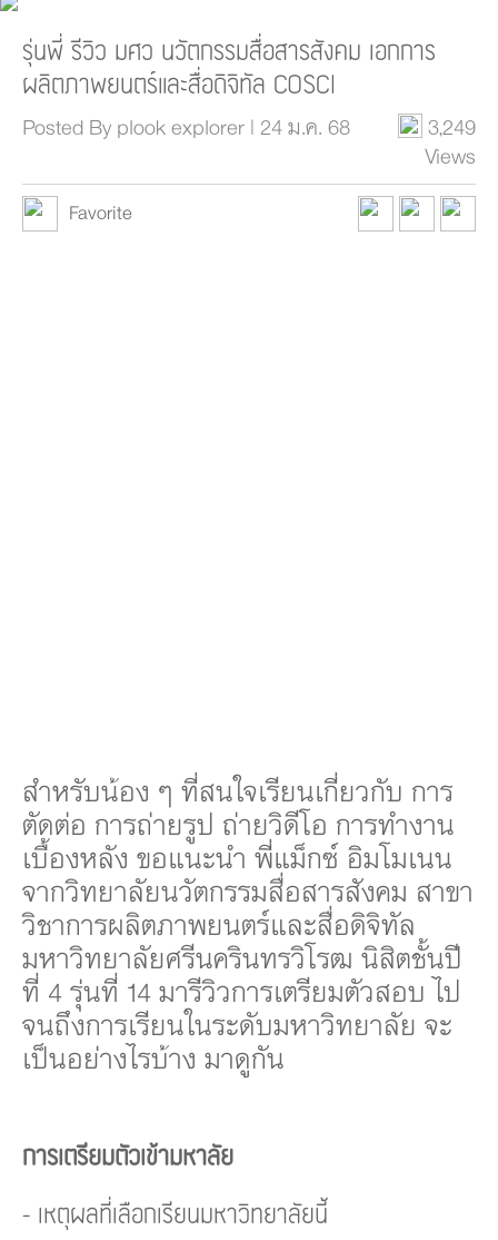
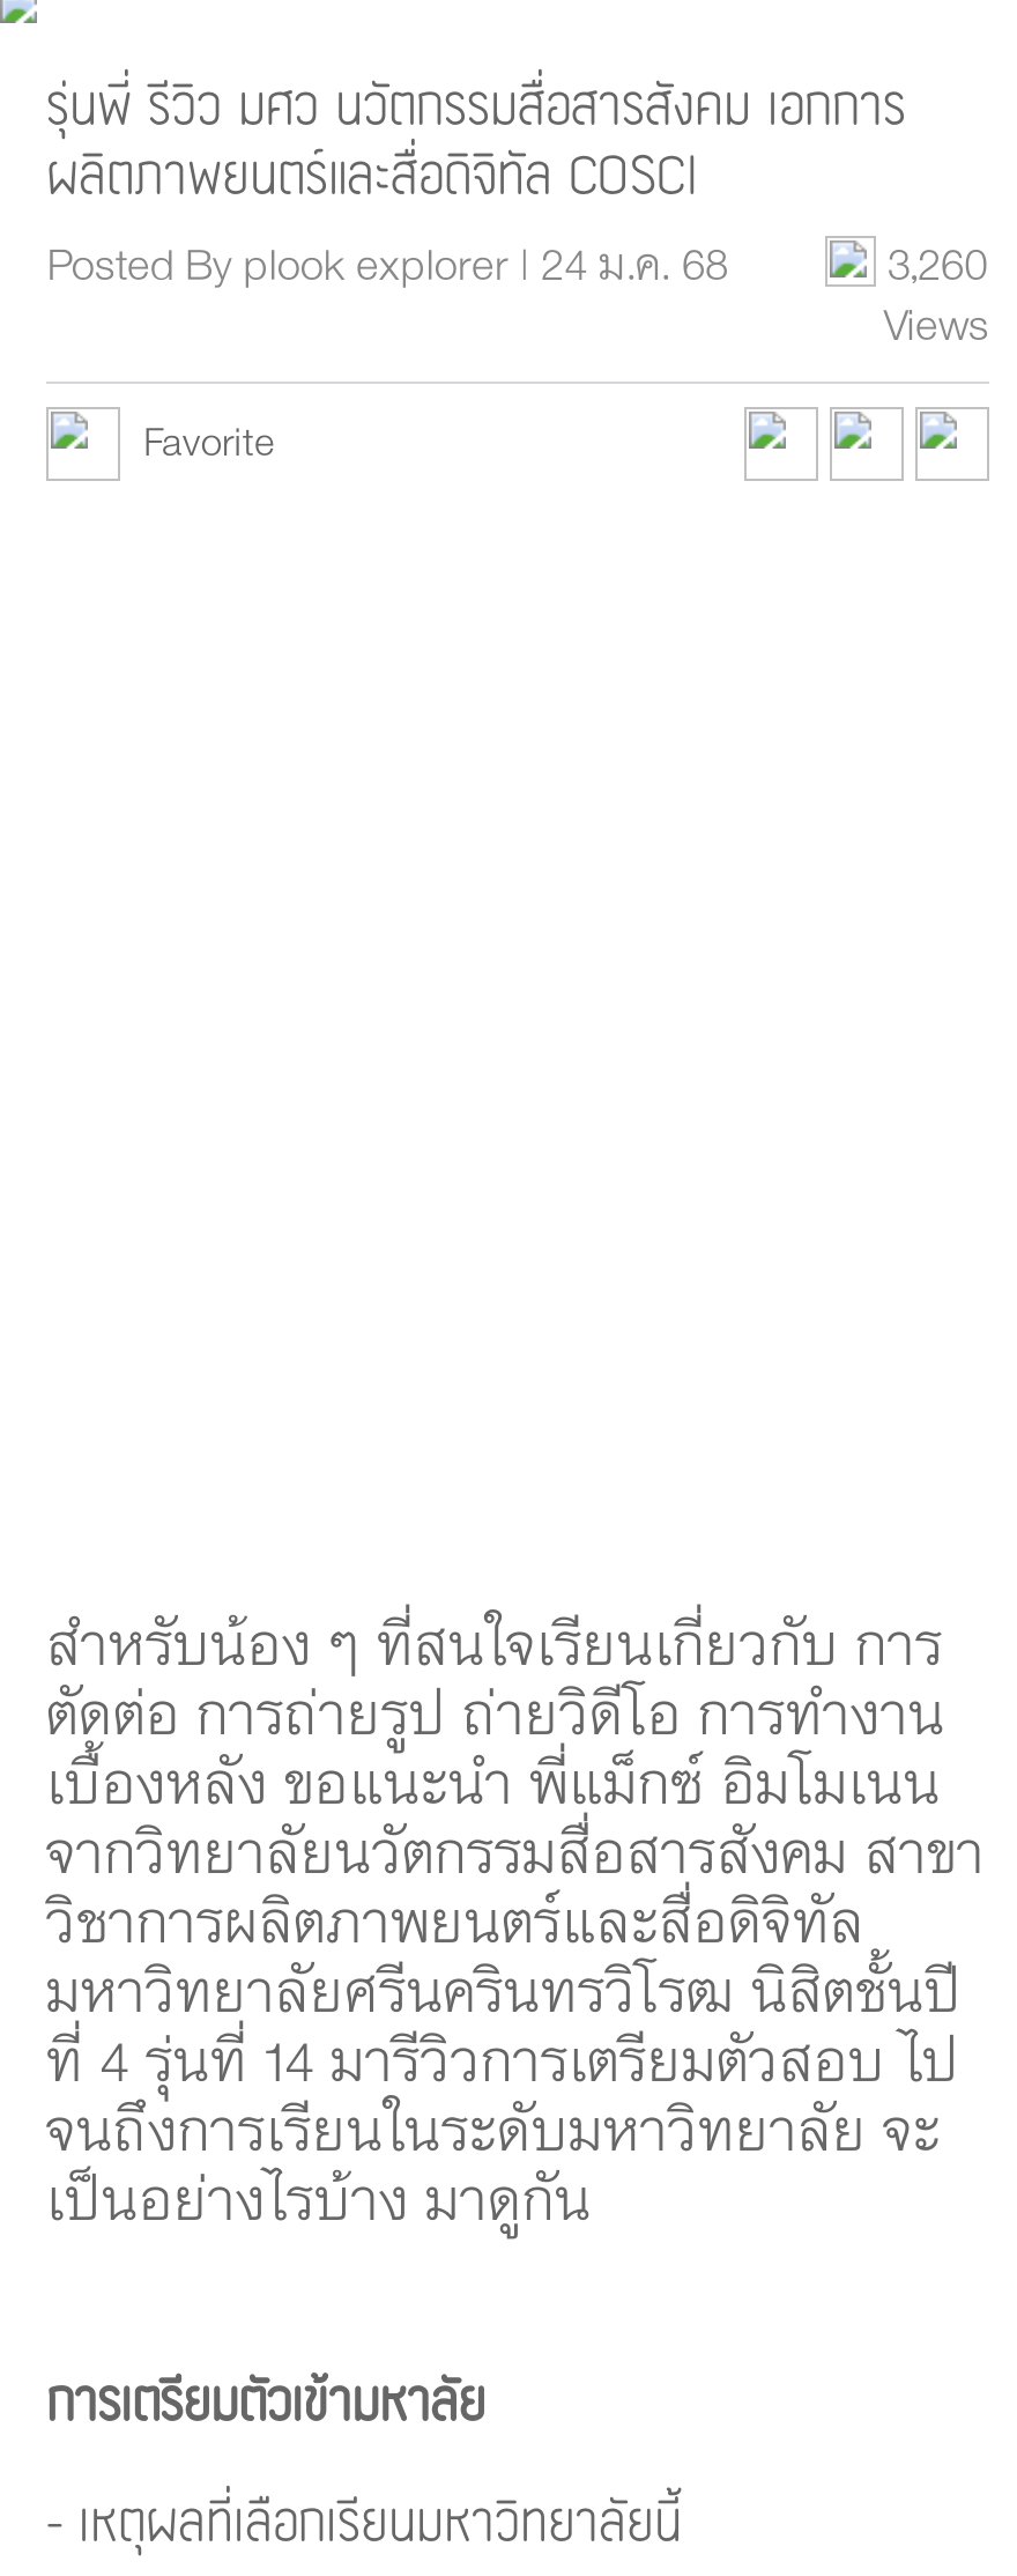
[422,112,476,145] 3,249 -> [876,234,989,301] 3,260

